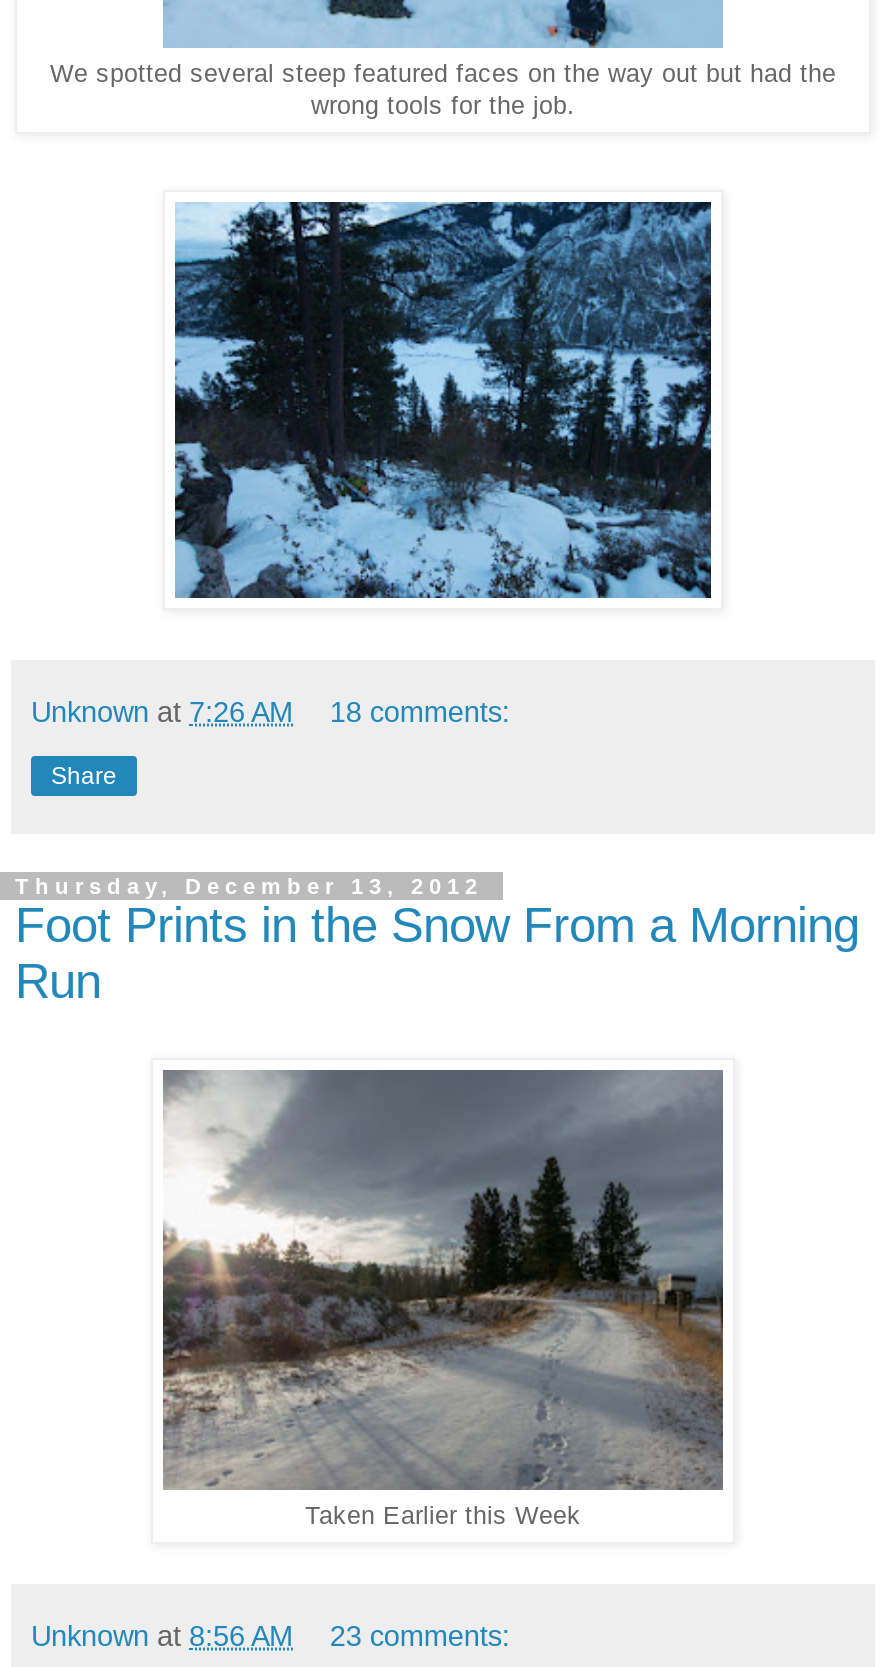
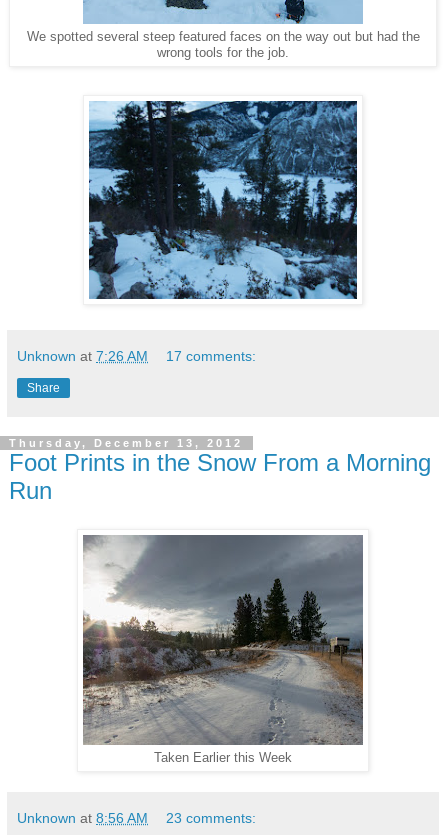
[31,696,510,728] Unknown at 7:26 AM 18 comments: -> [17,348,256,364] Unknown at 7:26 AM 17 comments:

